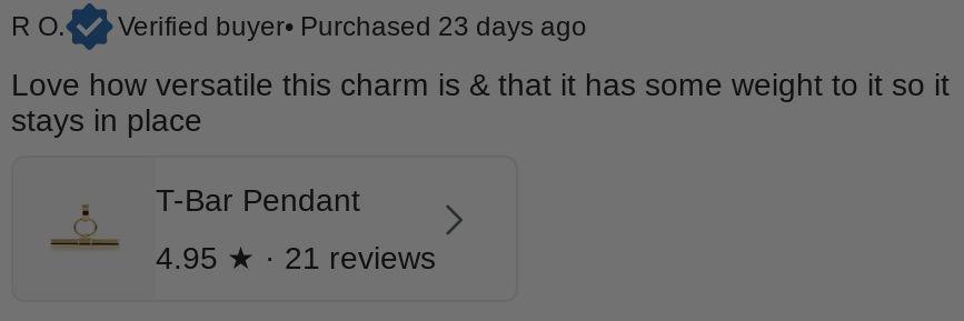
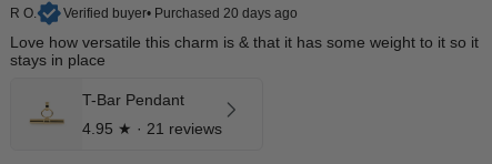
[118,12,587,43] Verified buyer• Purchased 23 days ago -> [63,6,298,21] Verified buyer• Purchased 20 days ago

